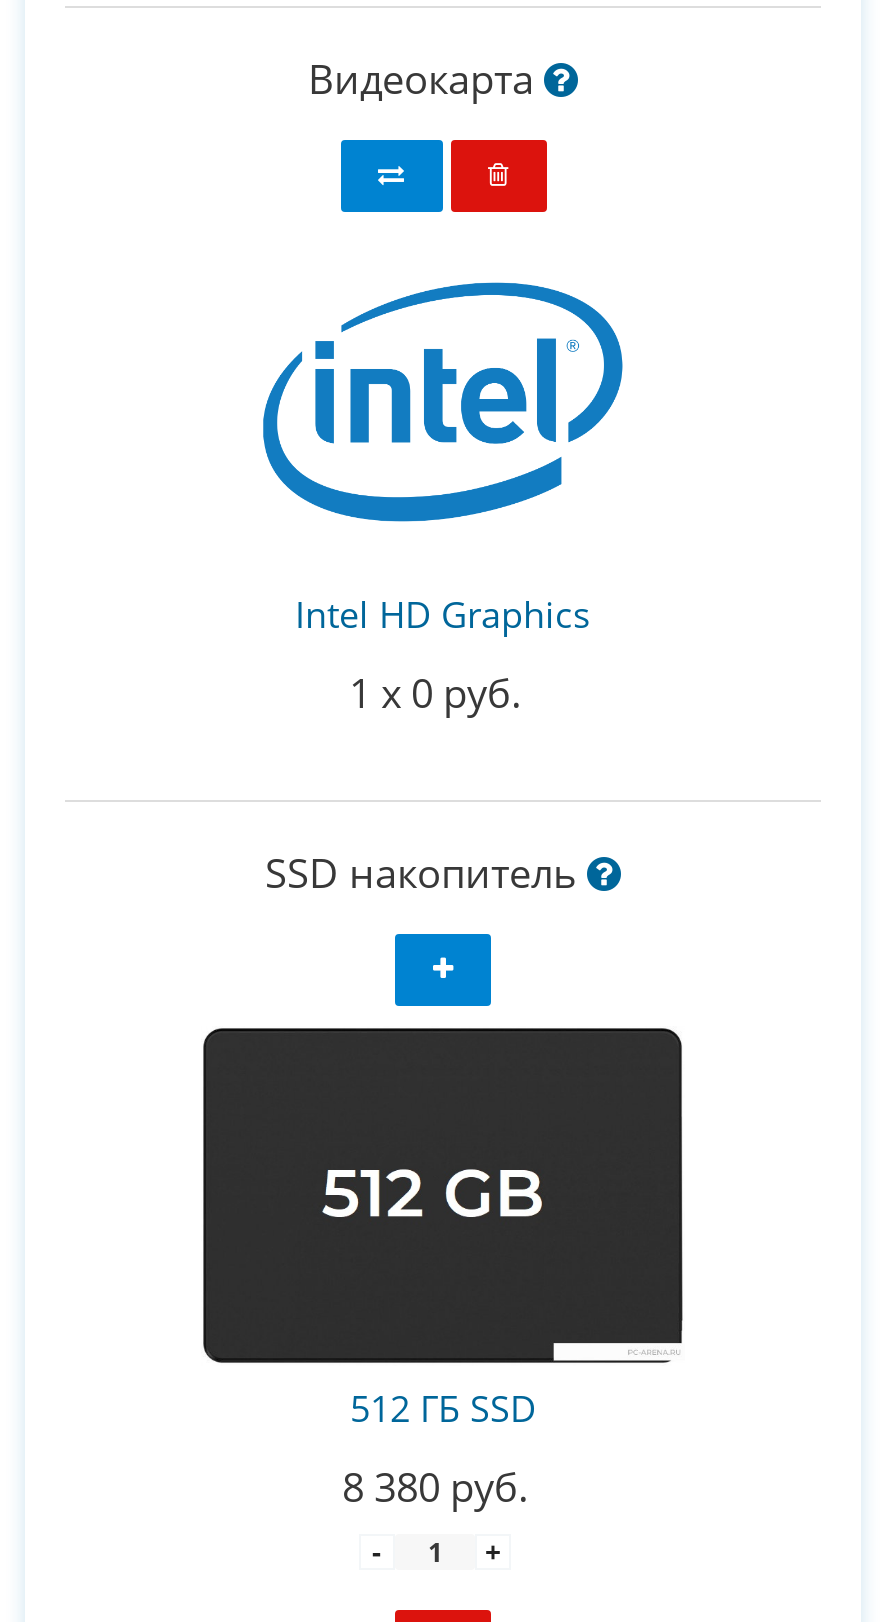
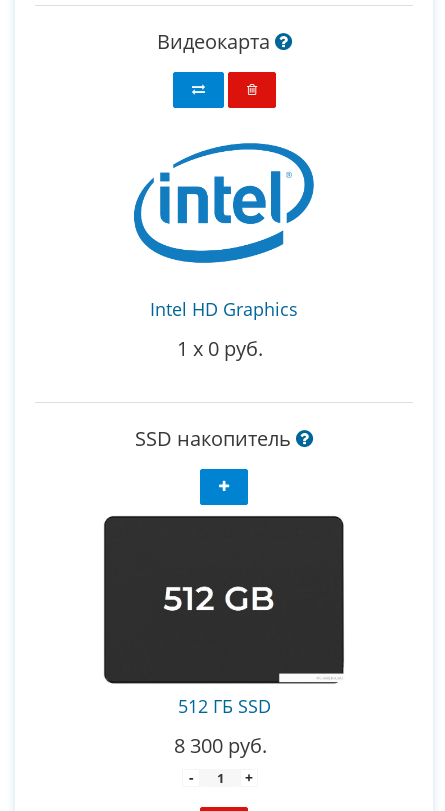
[342,1459,528,1513] 8 380 руб. -> [173,732,266,759] 8 300 руб.

